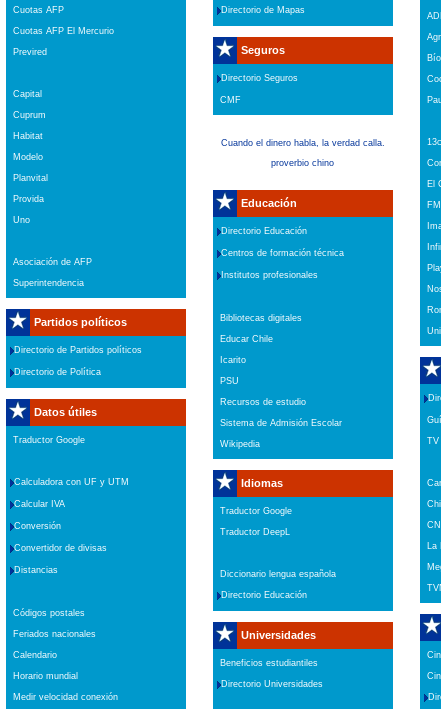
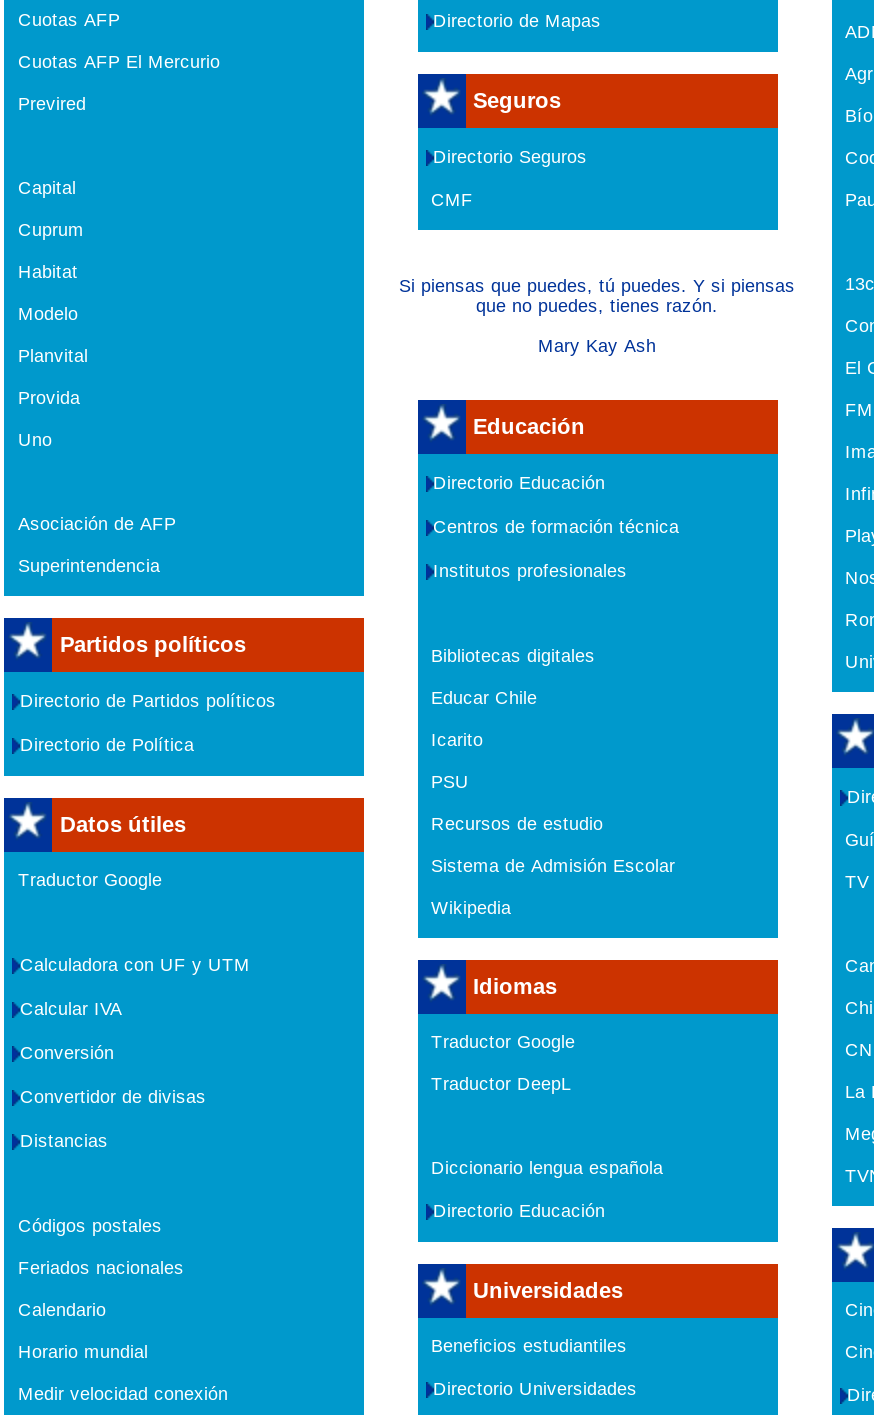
[220,138,384,148] Cuando el dinero habla, la verdad calla. -> [399,276,795,316] Si piensas que puedes, tú puedes. Y si piensas | que no puedes, tienes razón.
[271,158,334,168] proverbio chino -> [538,336,656,356] Mary Kay Ash

